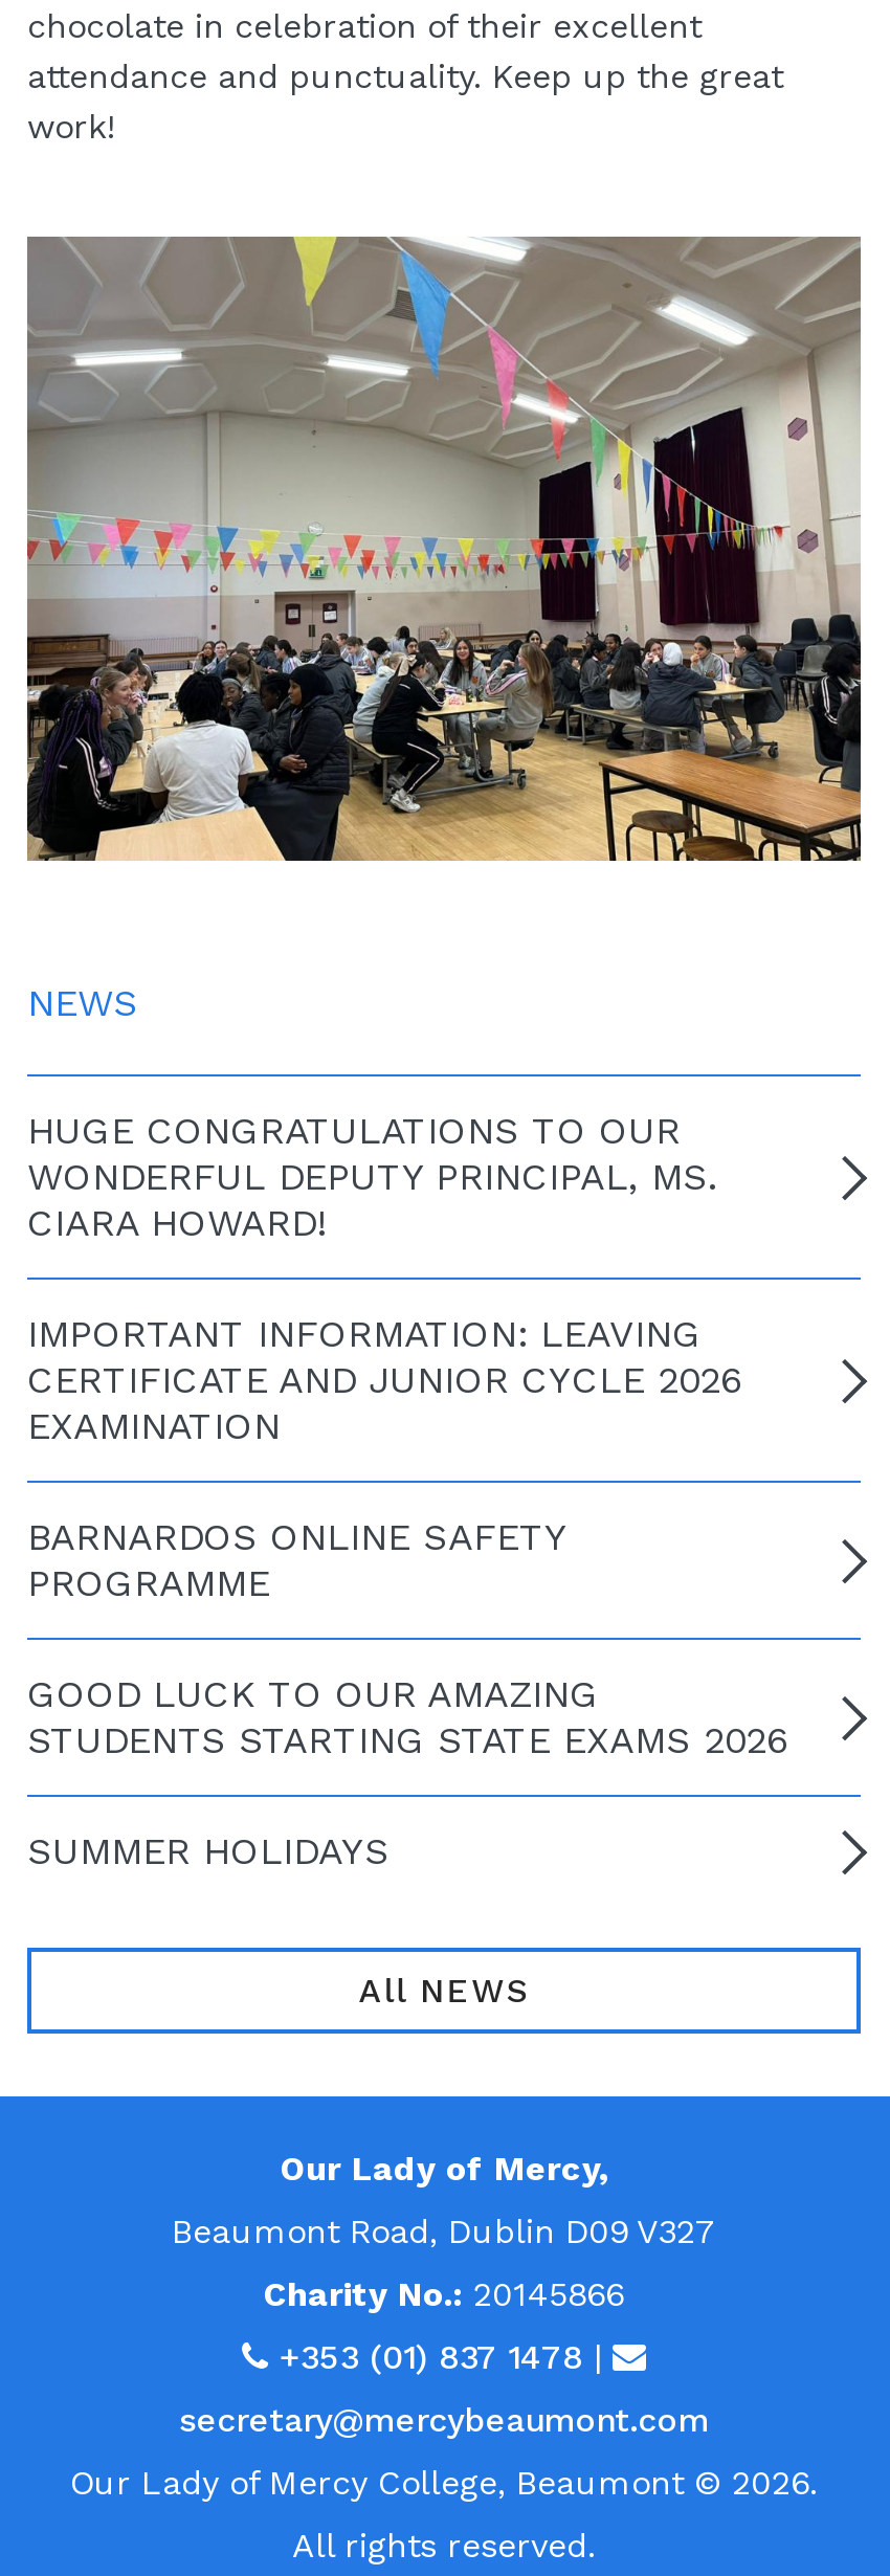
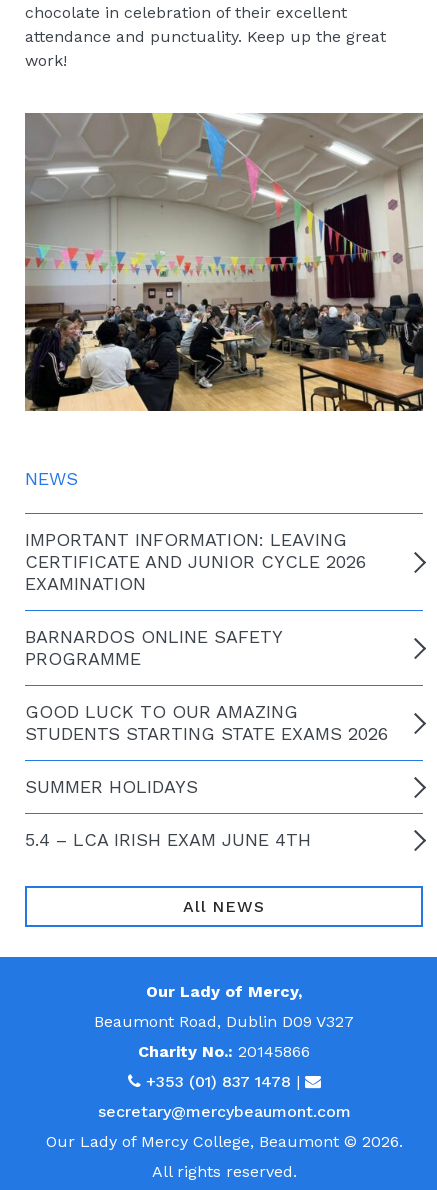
[27,1109,716,1245] HUGE CONGRATULATIONS TO OUR | WONDERFUL DEPUTY PRINCIPAL, MS. | CIARA HOWARD! -> none
moved [27,1312,787,1873] -> [25,529,388,797]: IMPORTANT INFORMATION: LEAVING | CERTIFICATE AND JUNIOR CYCLE 2026 | EXAMINATION | BARNARDOS ONLINE SAFETY | PROGRAMME | GOOD LUCK TO OUR AMAZING | STUDENTS STARTING STATE EXAMS 2026 | SUMMER HOLIDAYS
none -> [25,829,311,850] 5.4 – LCA IRISH EXAM JUNE 4TH

